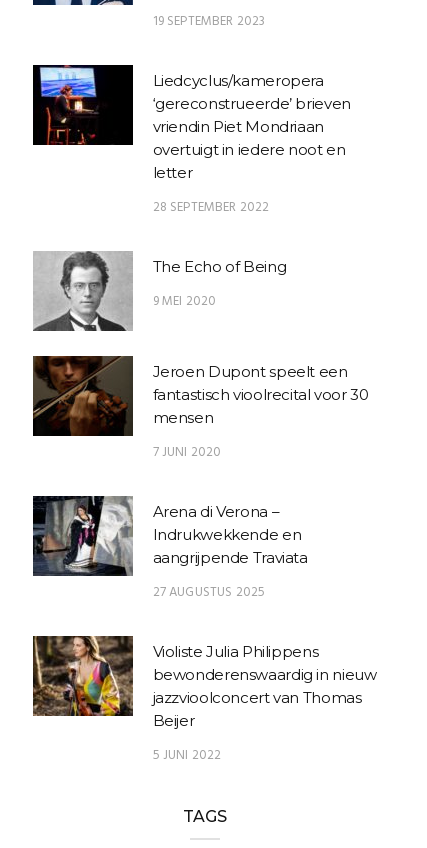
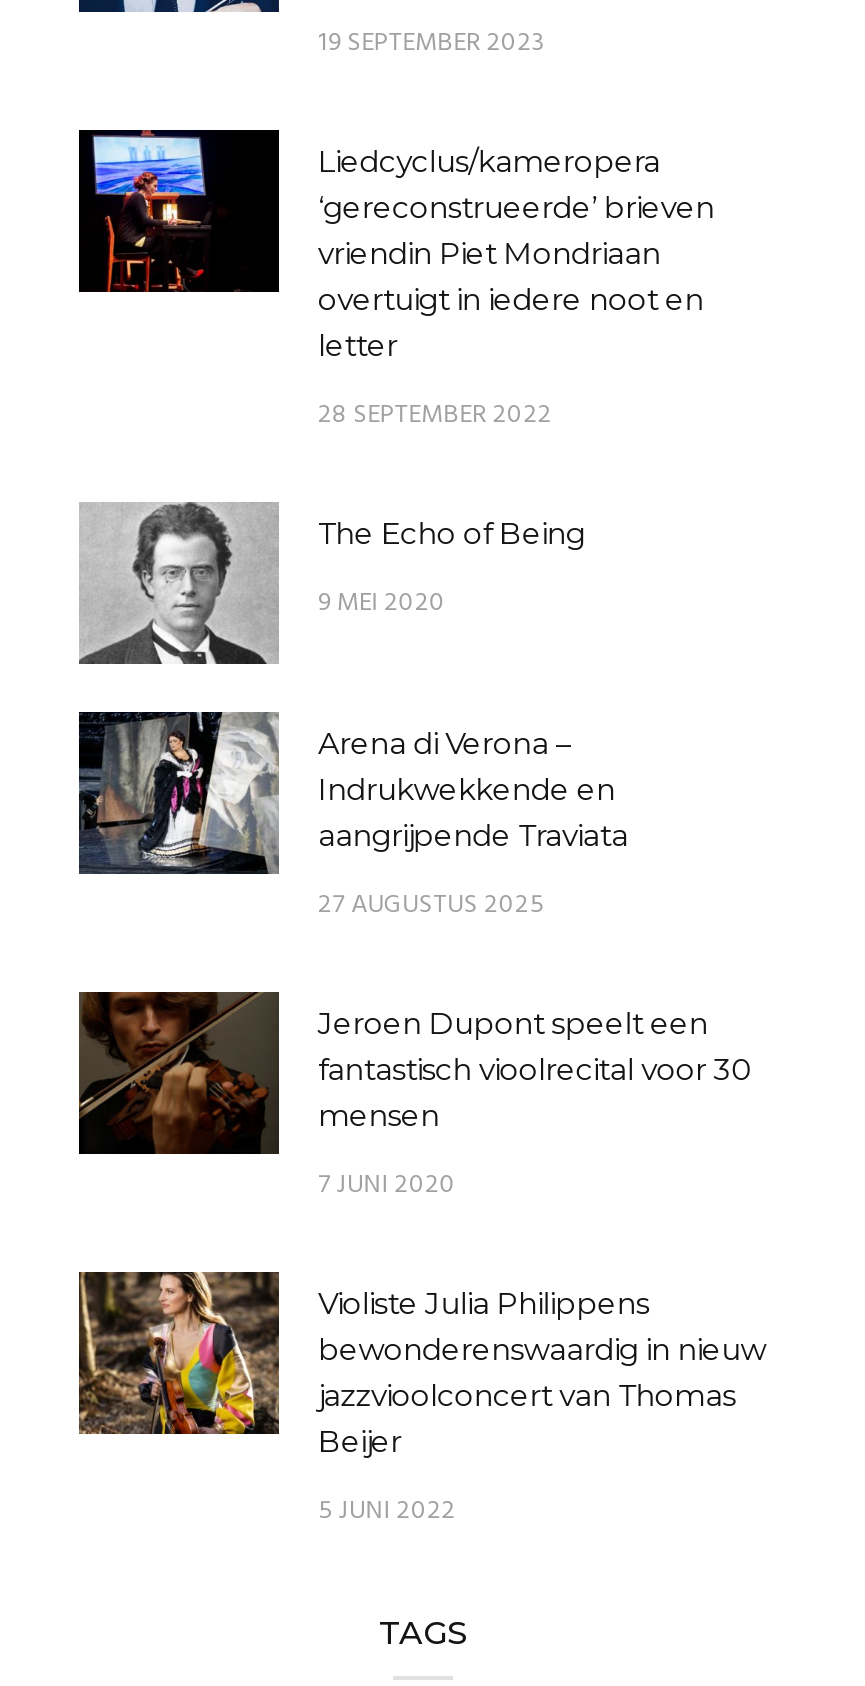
moved [33,354,368,463] -> [79,988,750,1206]: [image] | Jeroen Dupont speelt een | fantastisch vioolrecital voor 30 | mensen | 7 JUNI 2020
moved [33,495,308,603] -> [79,710,628,926]: [image] | Arena di Verona – | Indrukwekkende en | aangrijpende Traviata | 27 AUGUSTUS 2025

